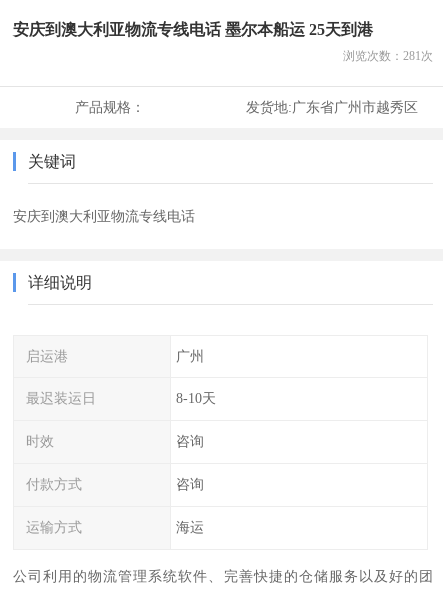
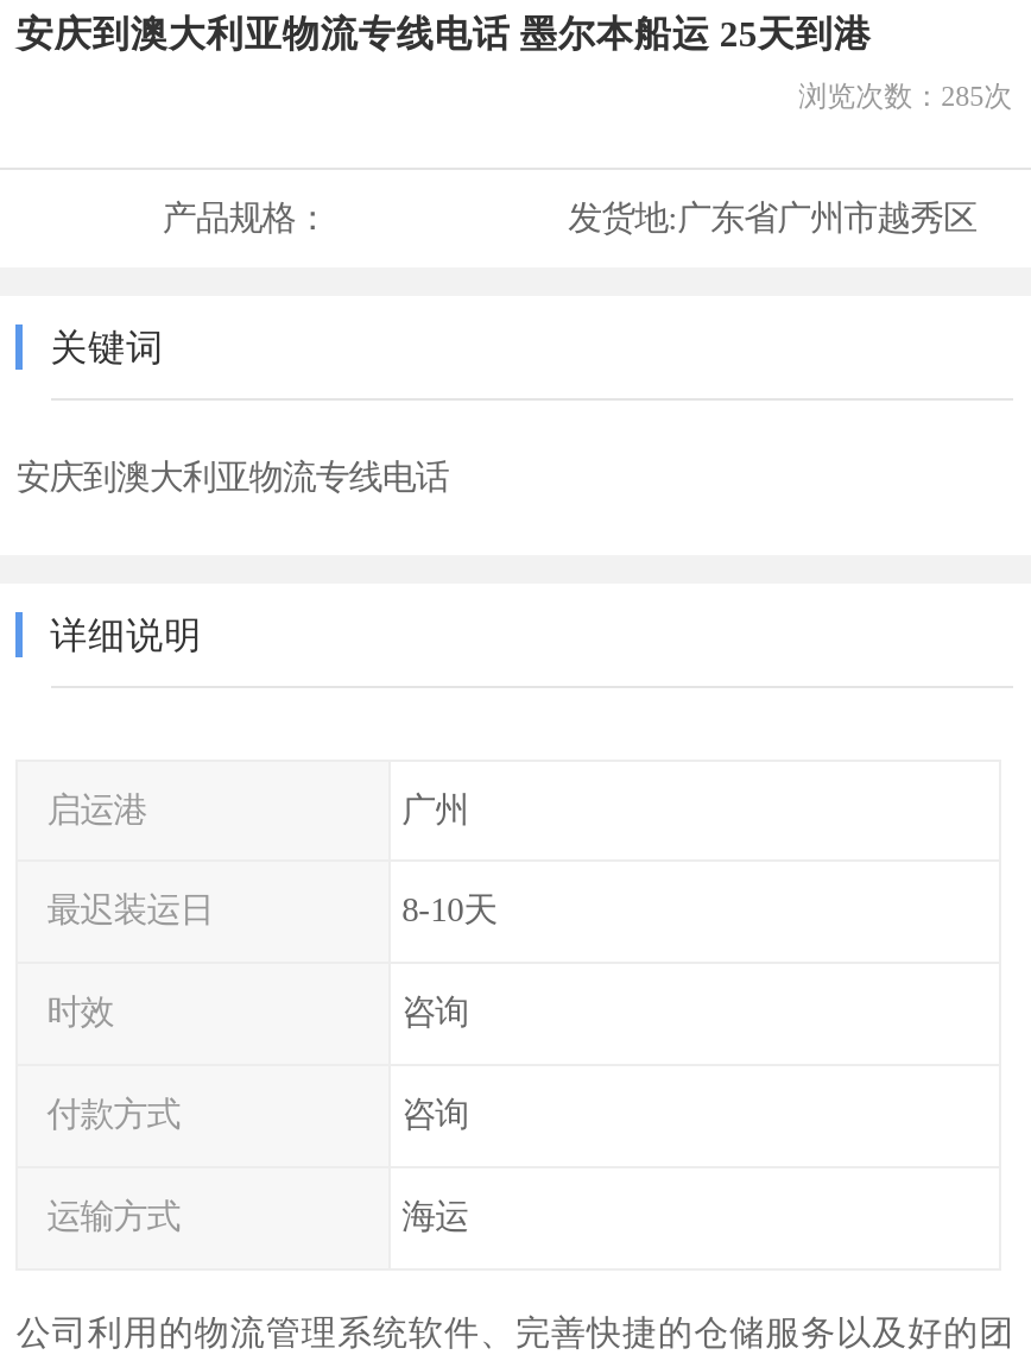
[343,49,433,63] 浏览次数：281次 -> [799,79,1012,112] 浏览次数：285次

